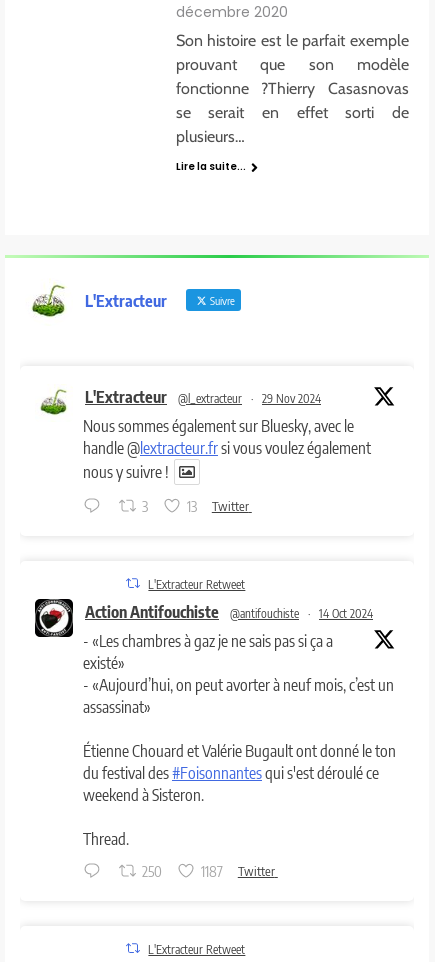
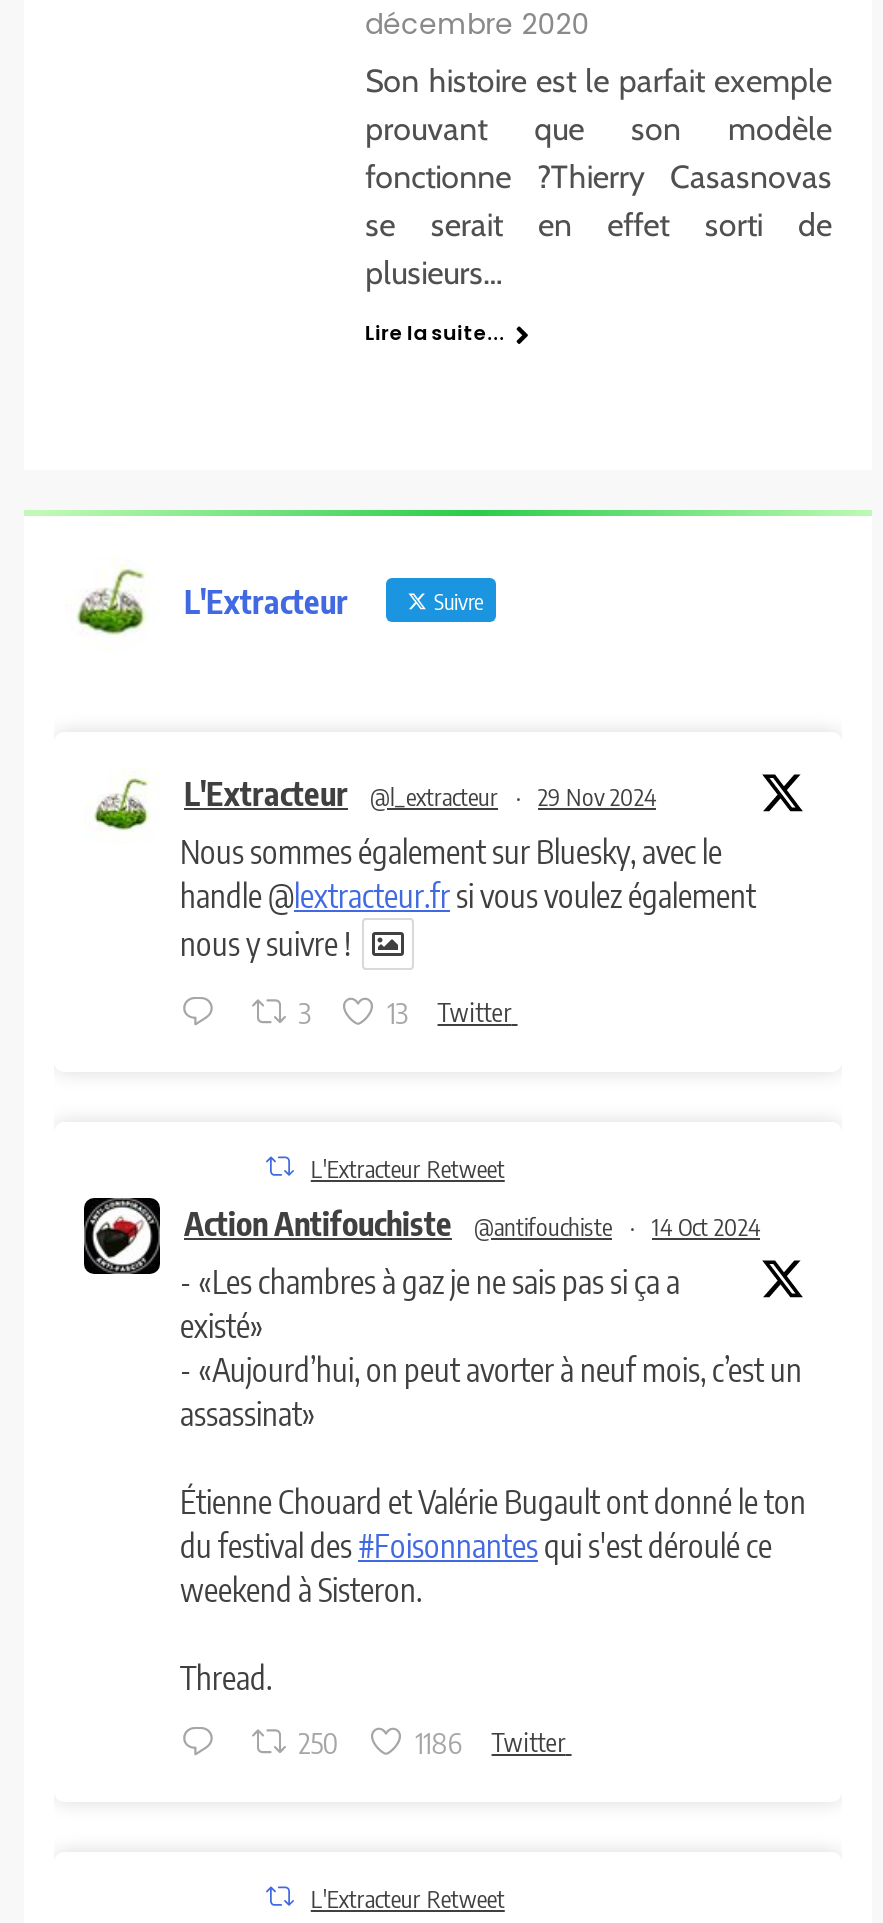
[201,862,275,880] 1187 Twitter -> [416,1725,566,1761] 1186 Twitter

